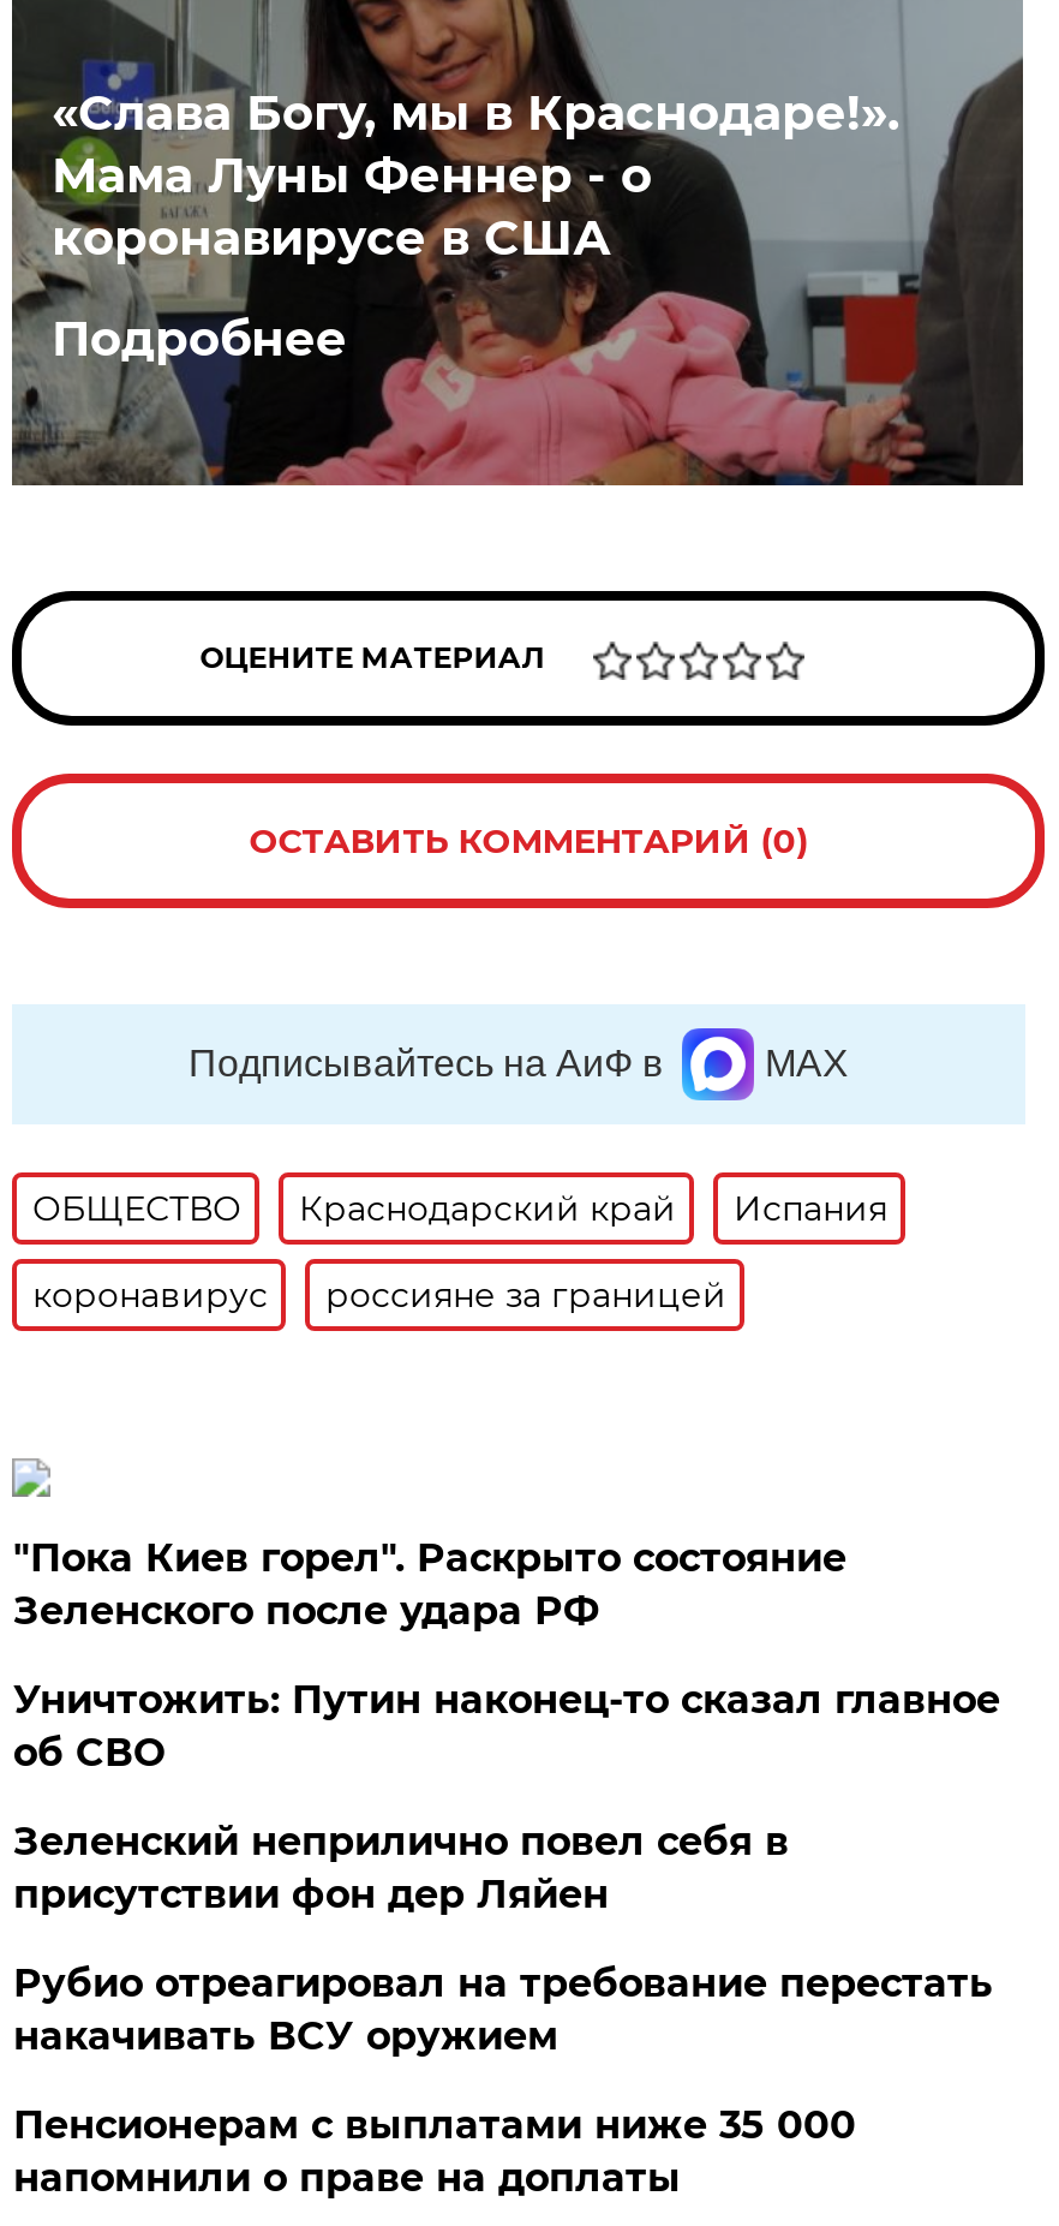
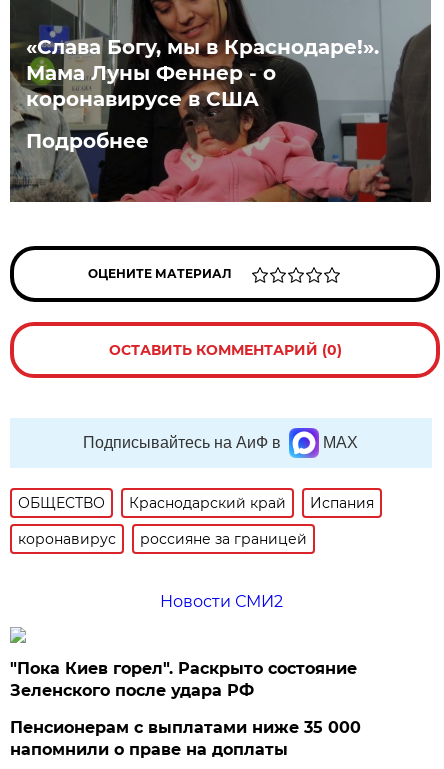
none -> [160,592,283,611] Новости СМИ2
moved [13,1535,846,1634] -> [10,659,357,700]: "Пока Киев горел". Раскрыто состояние | Зеленского после удара РФ
[13,1677,1000,2059] Уничтожить: Путин наконец-то сказал главное | об СВО | Зеленский неприлично повел cебя в | присутствии фон дер Ляйен | Рубио отреагировал на требование перестать | накачивать ВСУ оружием -> none

